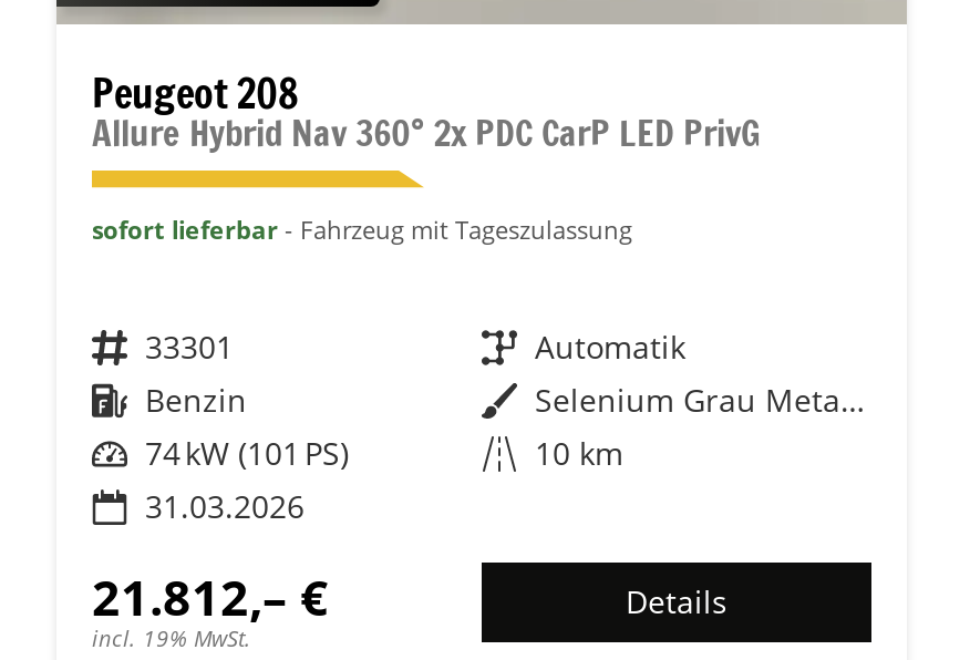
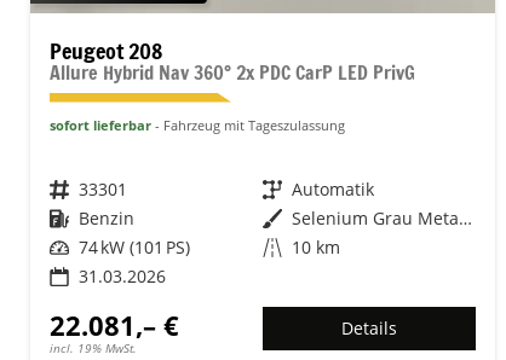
[92,562,329,628] 21.812,– € -> [50,306,179,343] 22.081,– €

